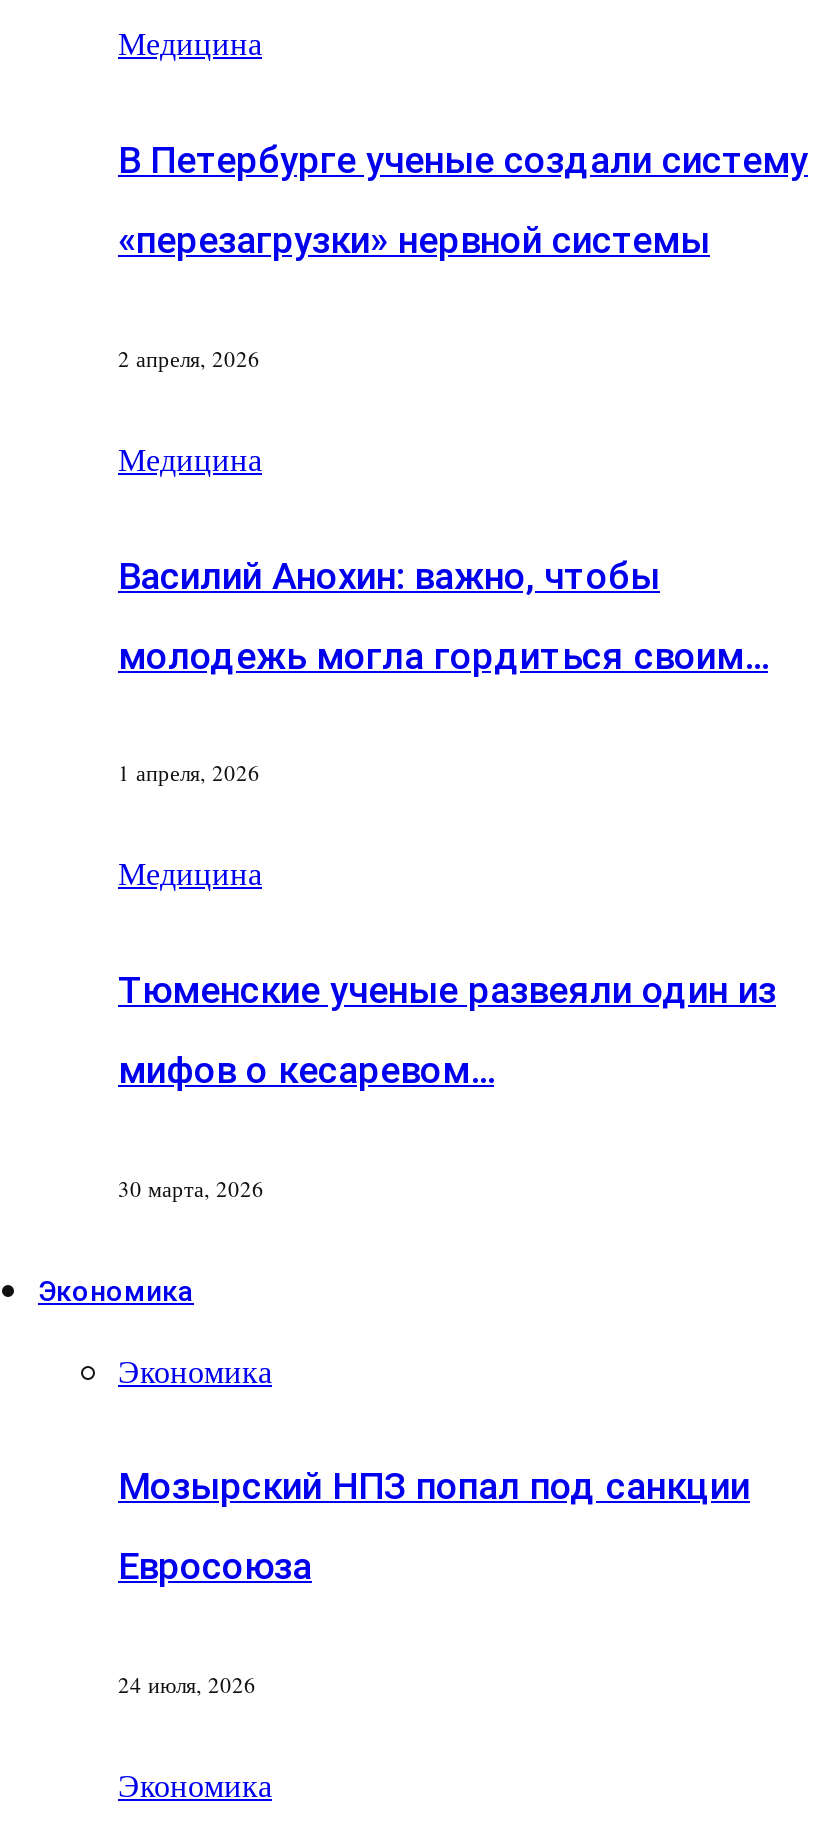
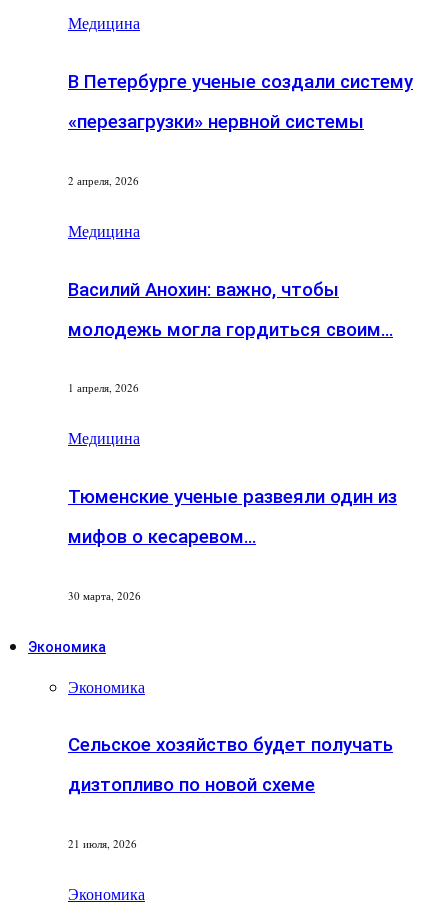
[118,1466,750,1510] Мозырский НПЗ попал под санкции -> [68,734,393,756] Сельское хозяйство будет получать
[118,1546,312,1590] Евросоюза -> [68,774,315,796] дизтопливо по новой схеме
[118,1669,256,1699] 24 июля, 2026 -> [68,836,137,851] 21 июля, 2026

